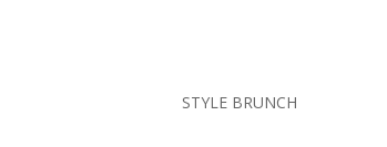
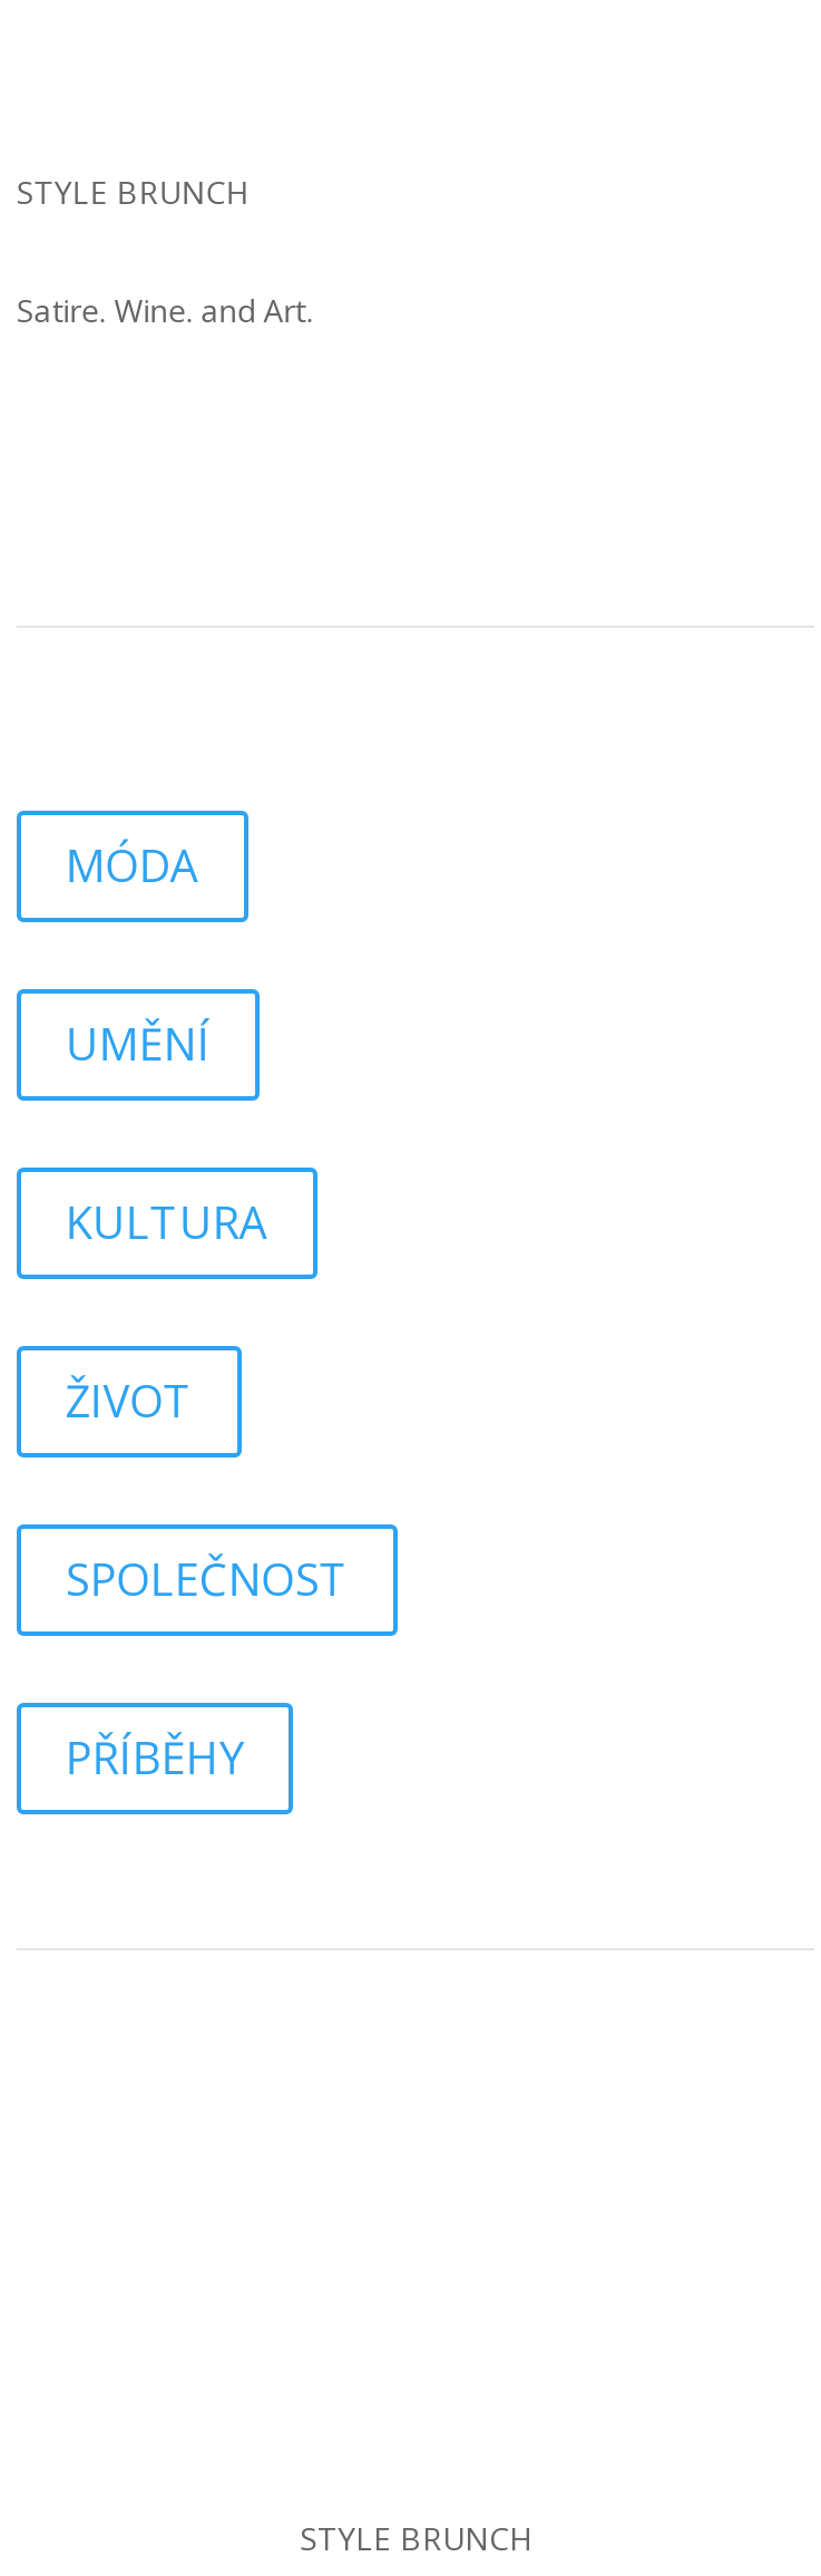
none -> [16,171,313,331] STYLE BRUNCH | Satire. Wine. and Art.
none -> [65,835,348,1788] MÓDA | UMĚNÍ | KULTURA | ŽIVOT | SPOLEČNOST | PŘÍBĚHY

